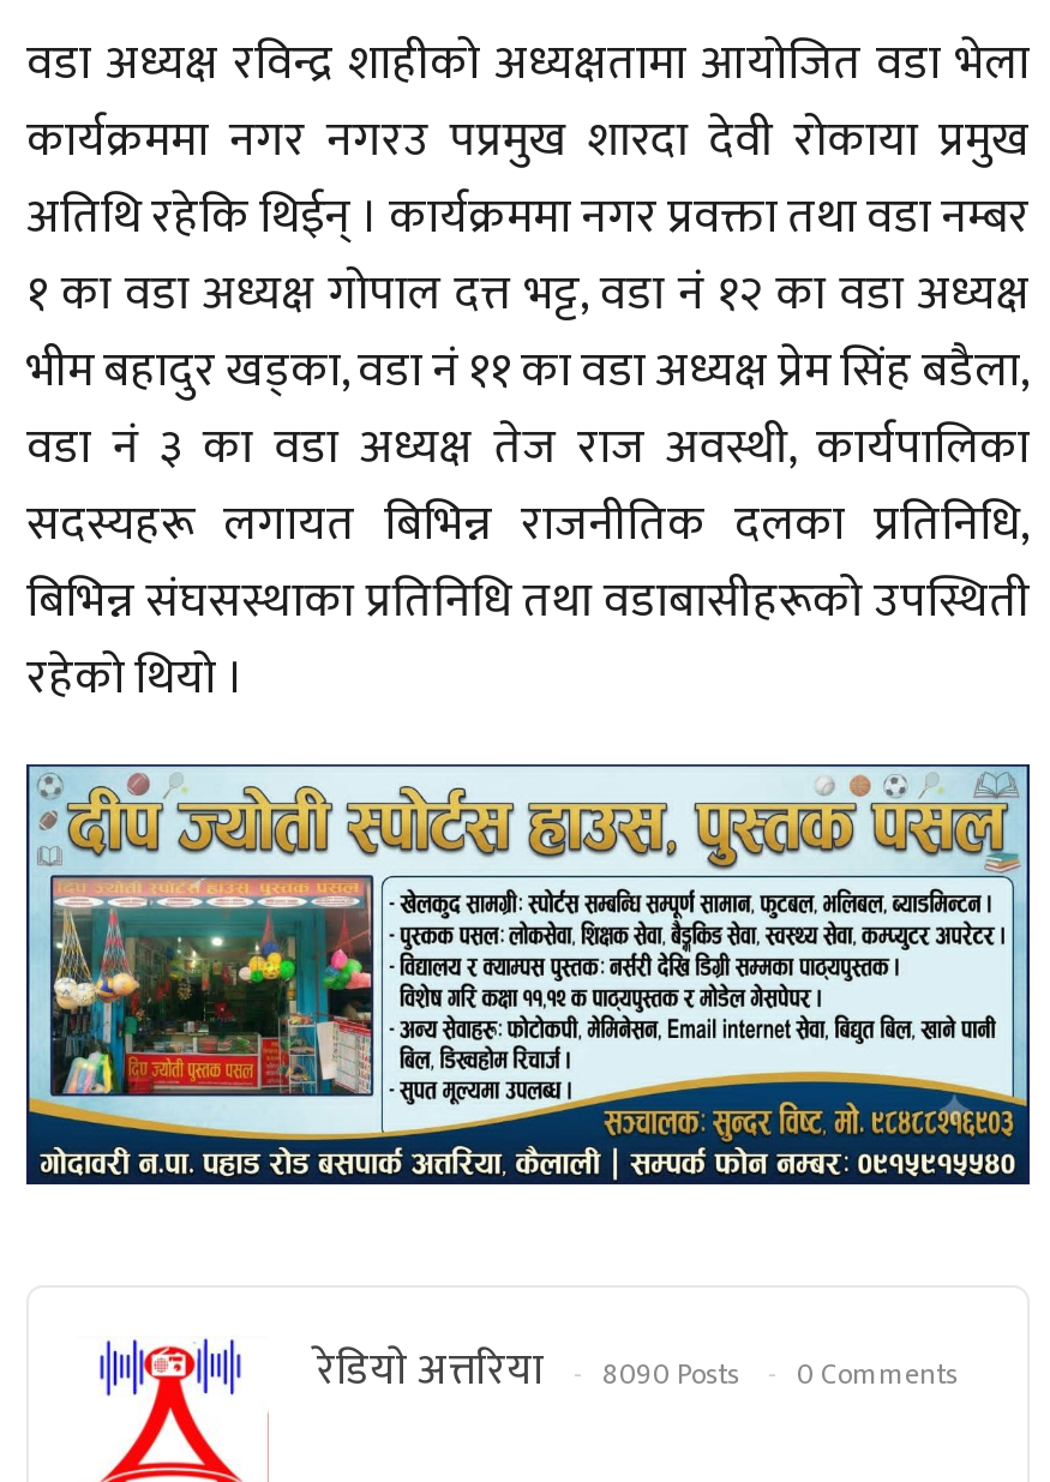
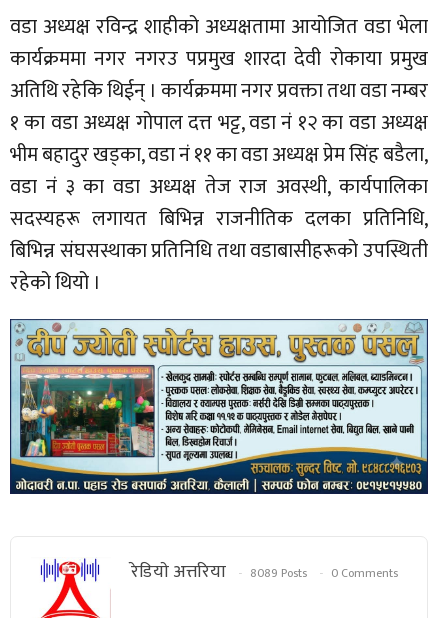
[602,1349,739,1397] 8090 Posts -> [250,563,307,583] 8089 Posts

